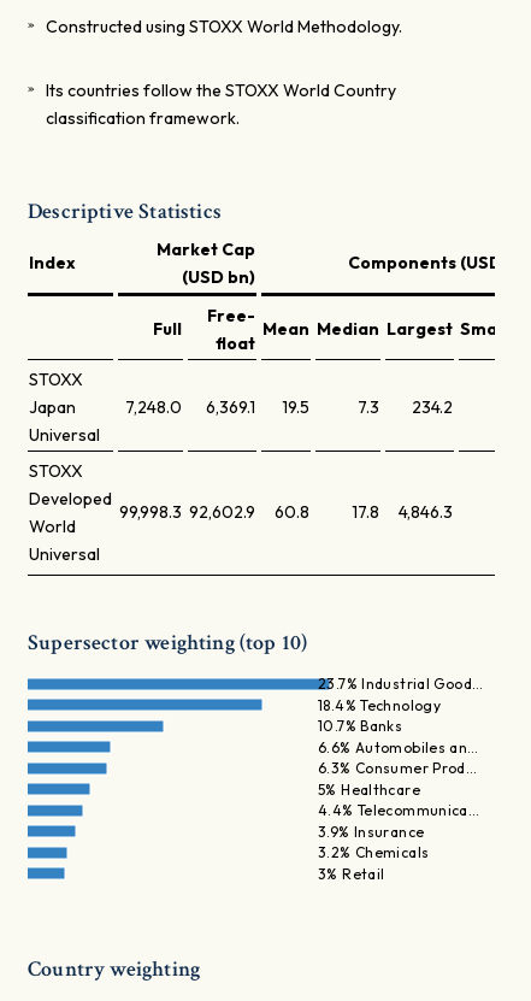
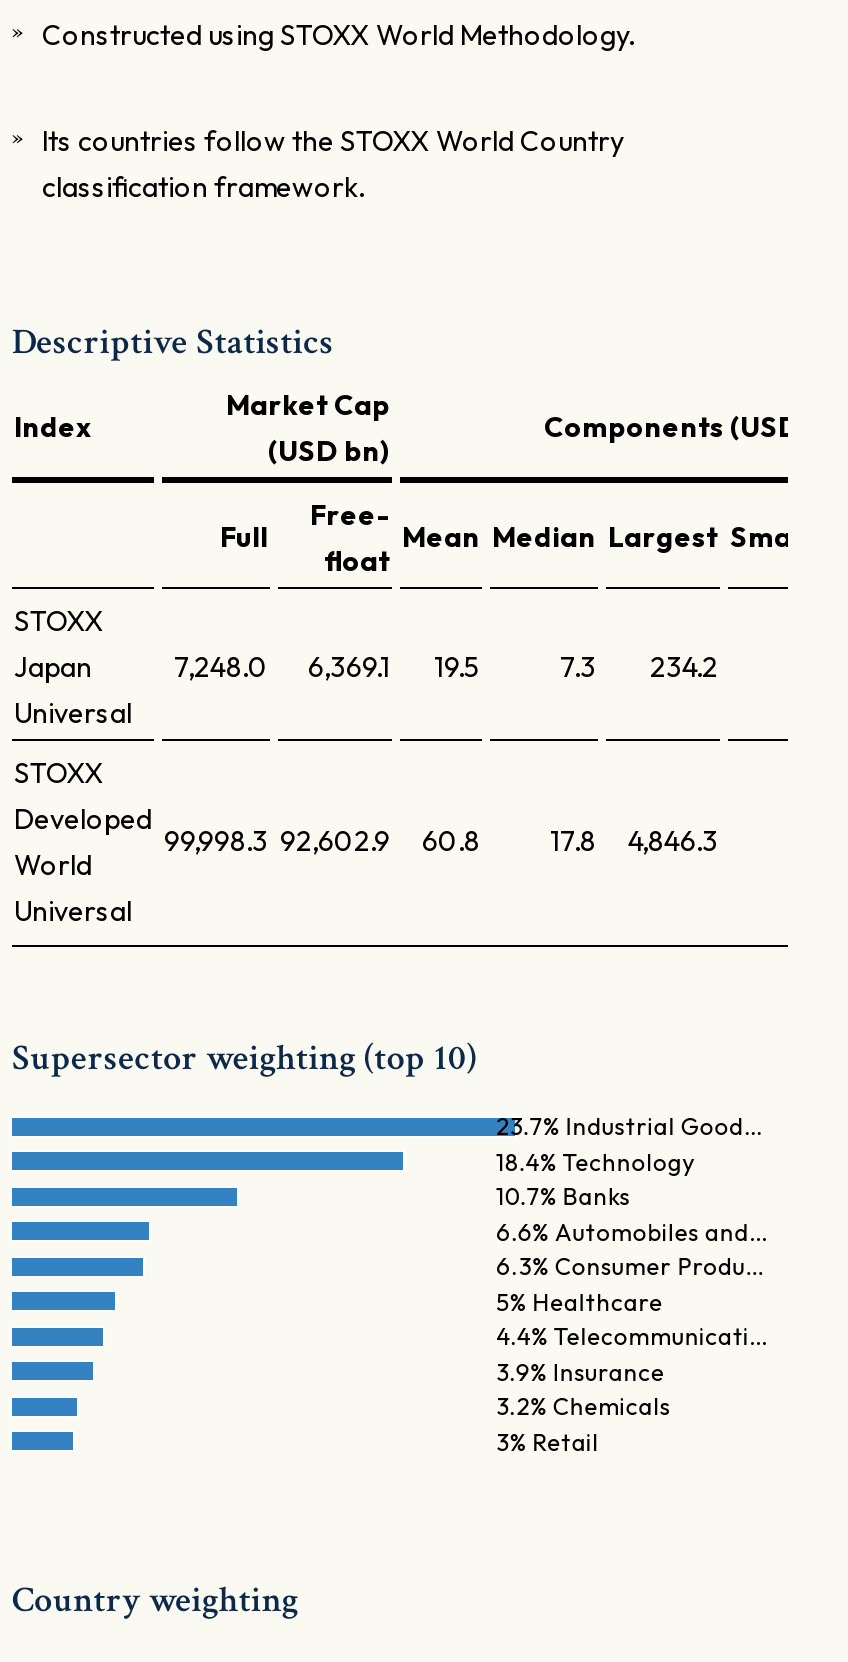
[318,738,478,756] 6.6% Automobiles an… -> [496,1217,768,1247] 6.6% Automobiles and…
[318,759,477,777] 6.3% Consumer Prod… -> [496,1251,764,1281] 6.3% Consumer Produ…
[318,801,479,819] 4.4% Telecommunica… -> [496,1321,768,1351] 4.4% Telecommunicati…

